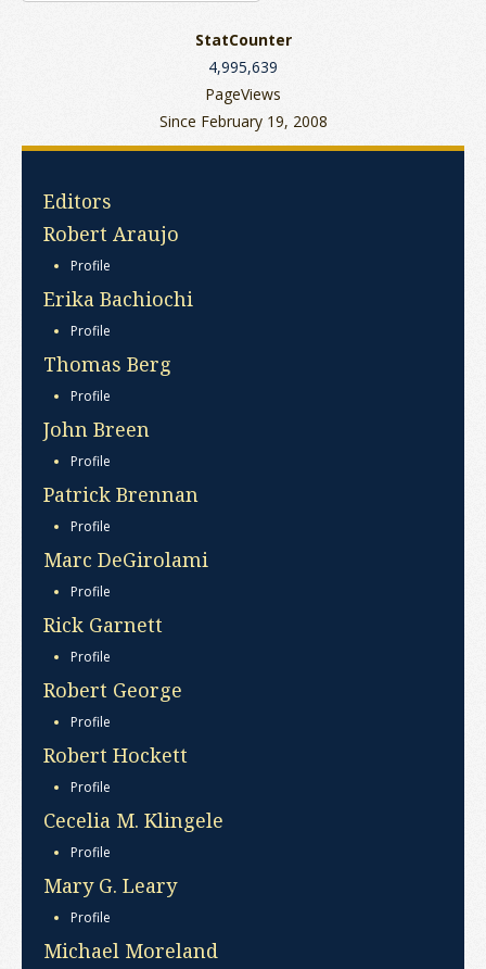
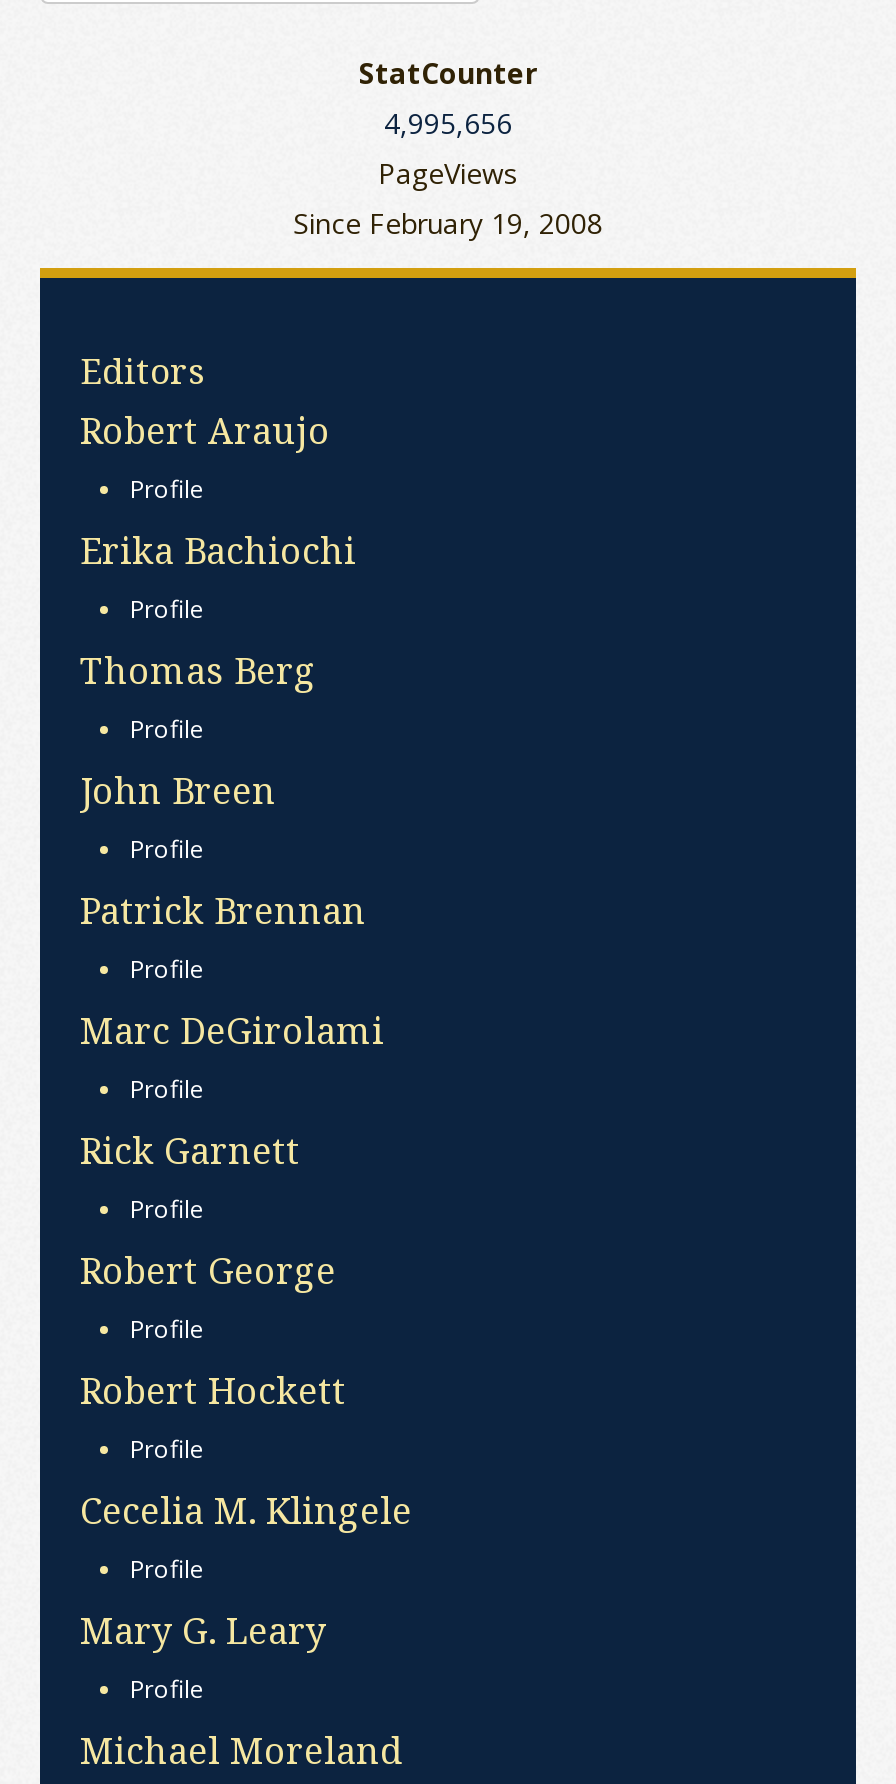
[208,56,278,77] 4,995,639 -> [384,104,512,142] 4,995,656

